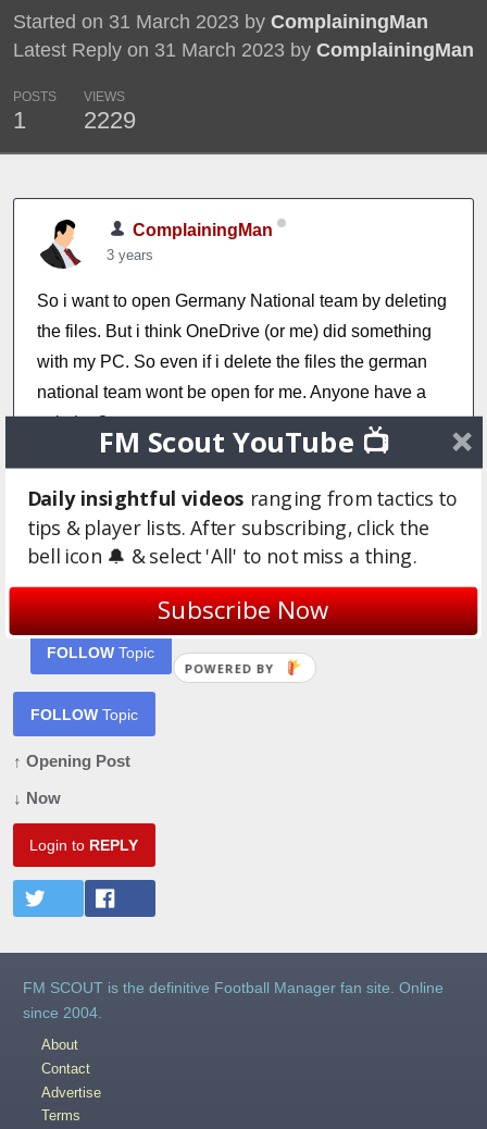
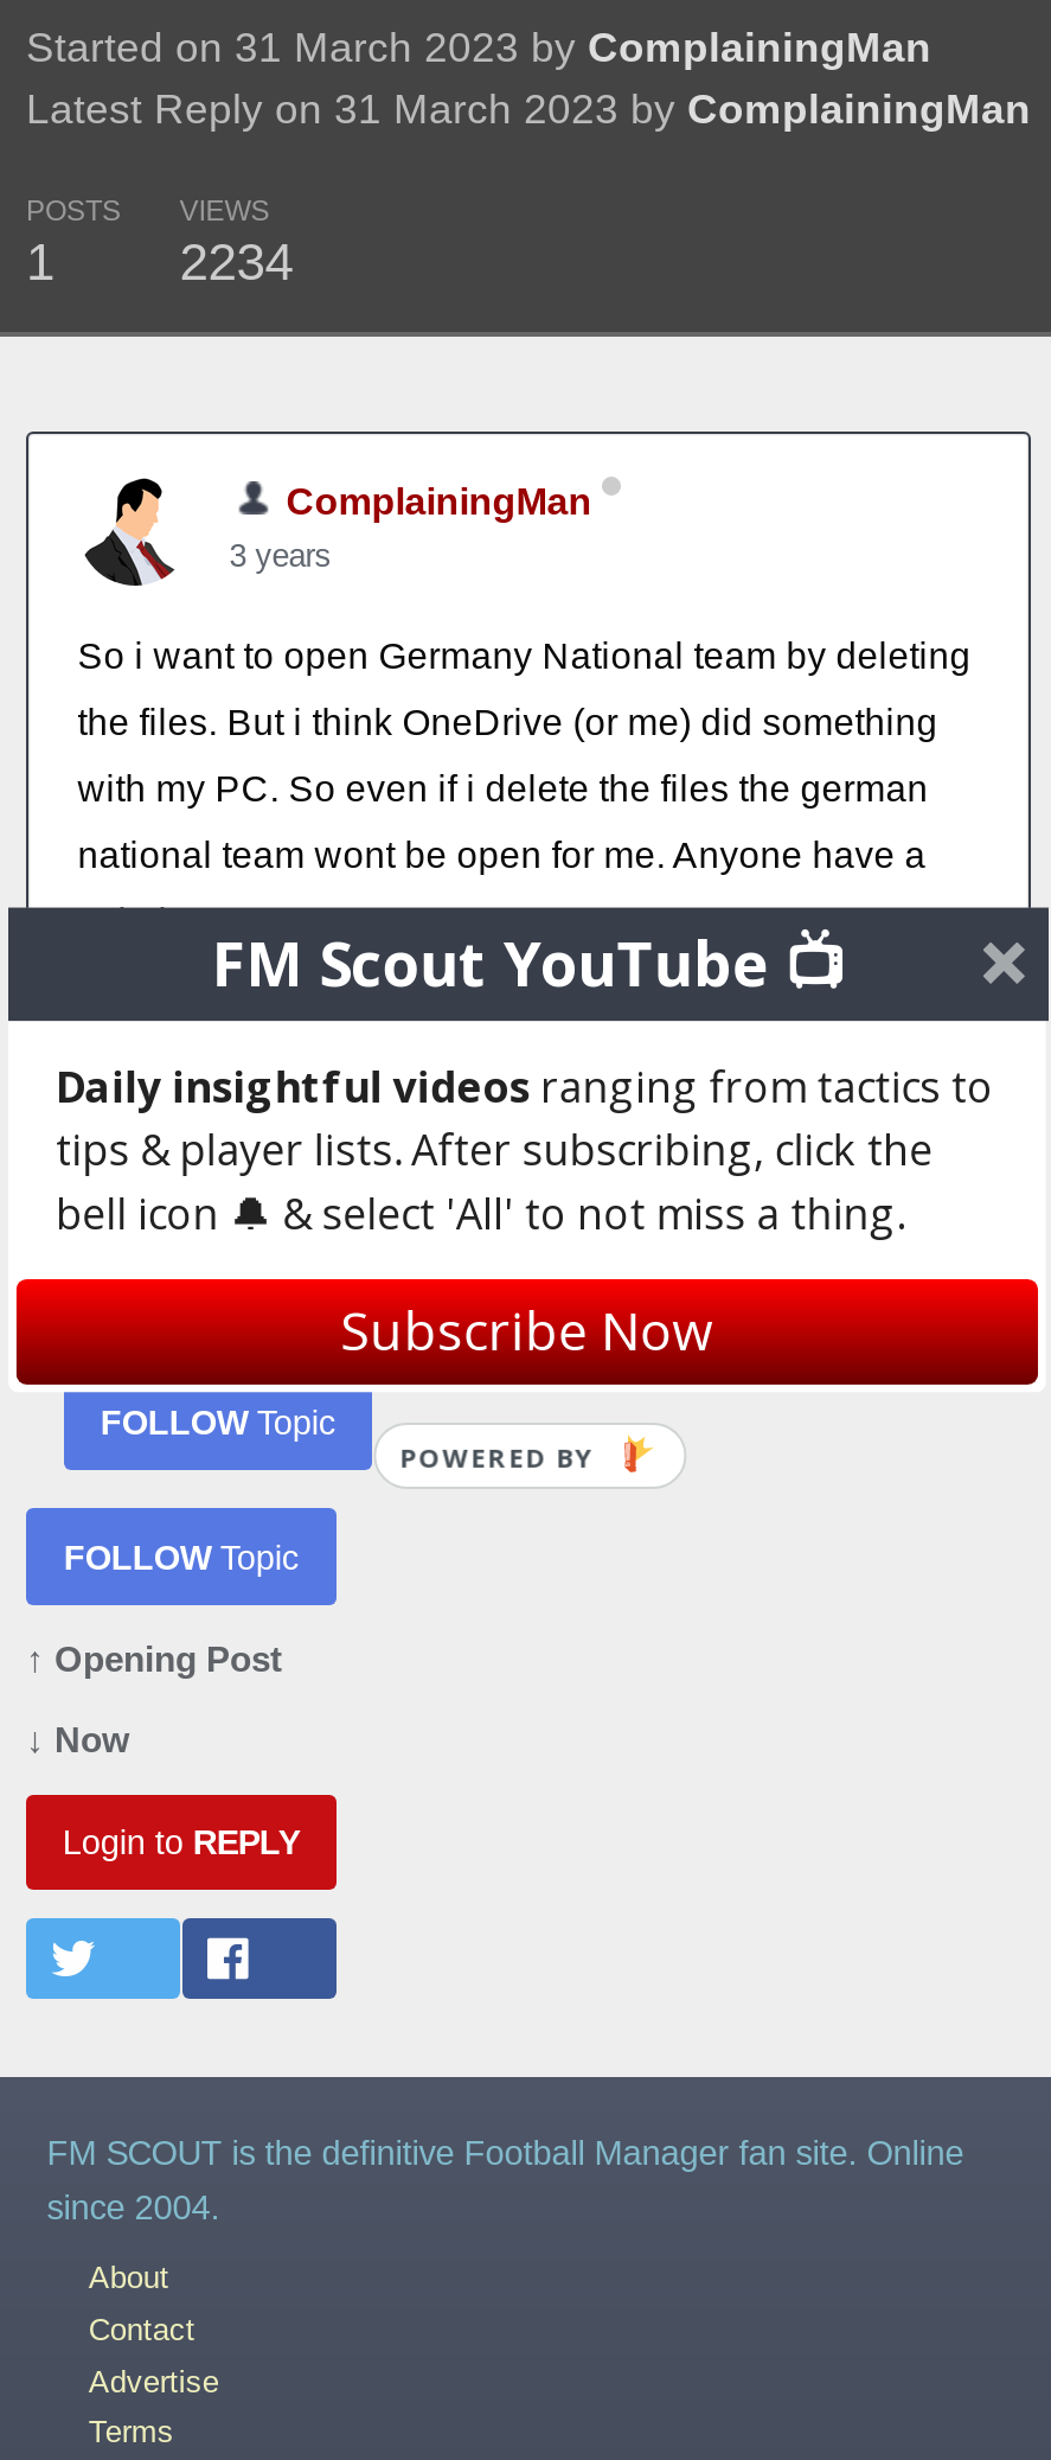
[83,107,136,134] 2229 -> [180,233,293,292] 2234

